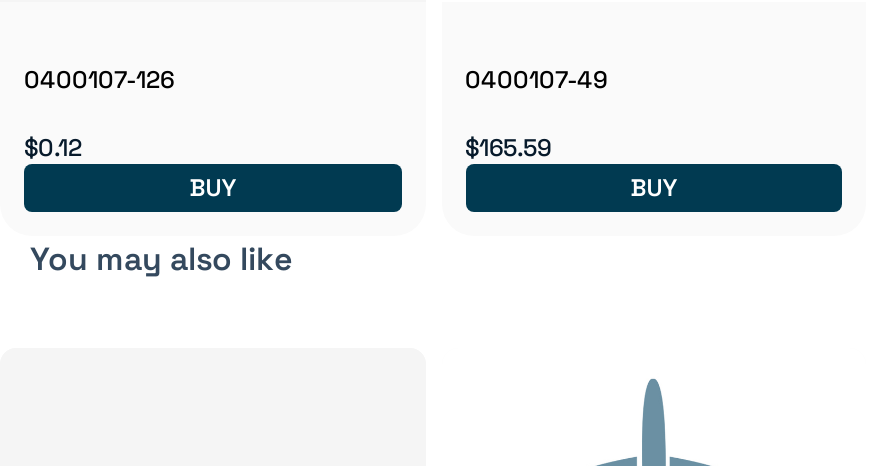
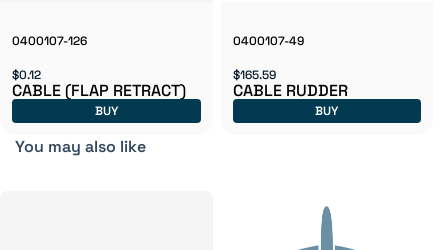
none -> [12,80,186,101] CABLE (FLAP RETRACT)
none -> [232,80,347,101] CABLE RUDDER

